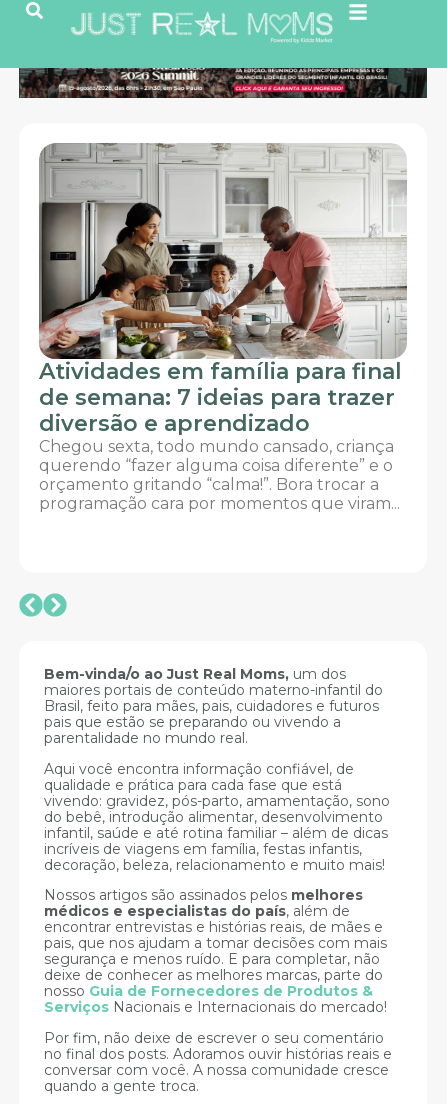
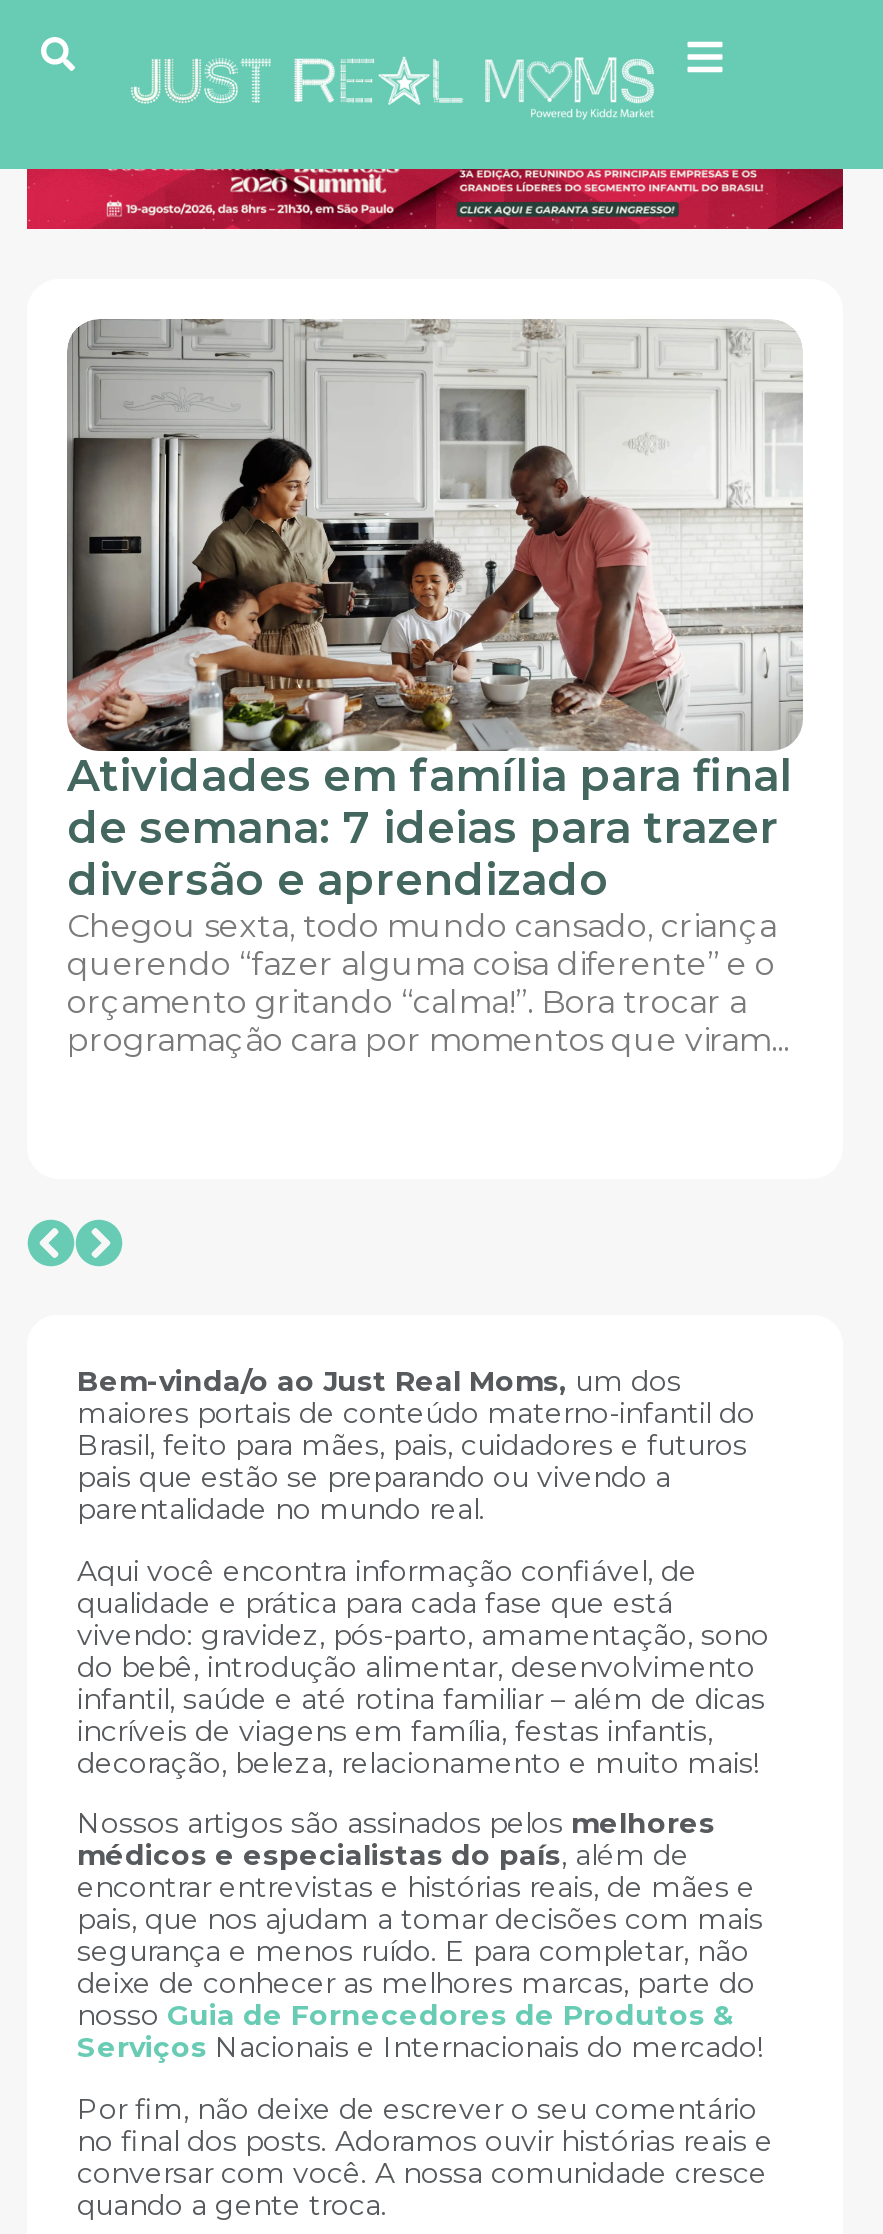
[18,67,428,99] [image] -> [25,167,845,231] [image]

